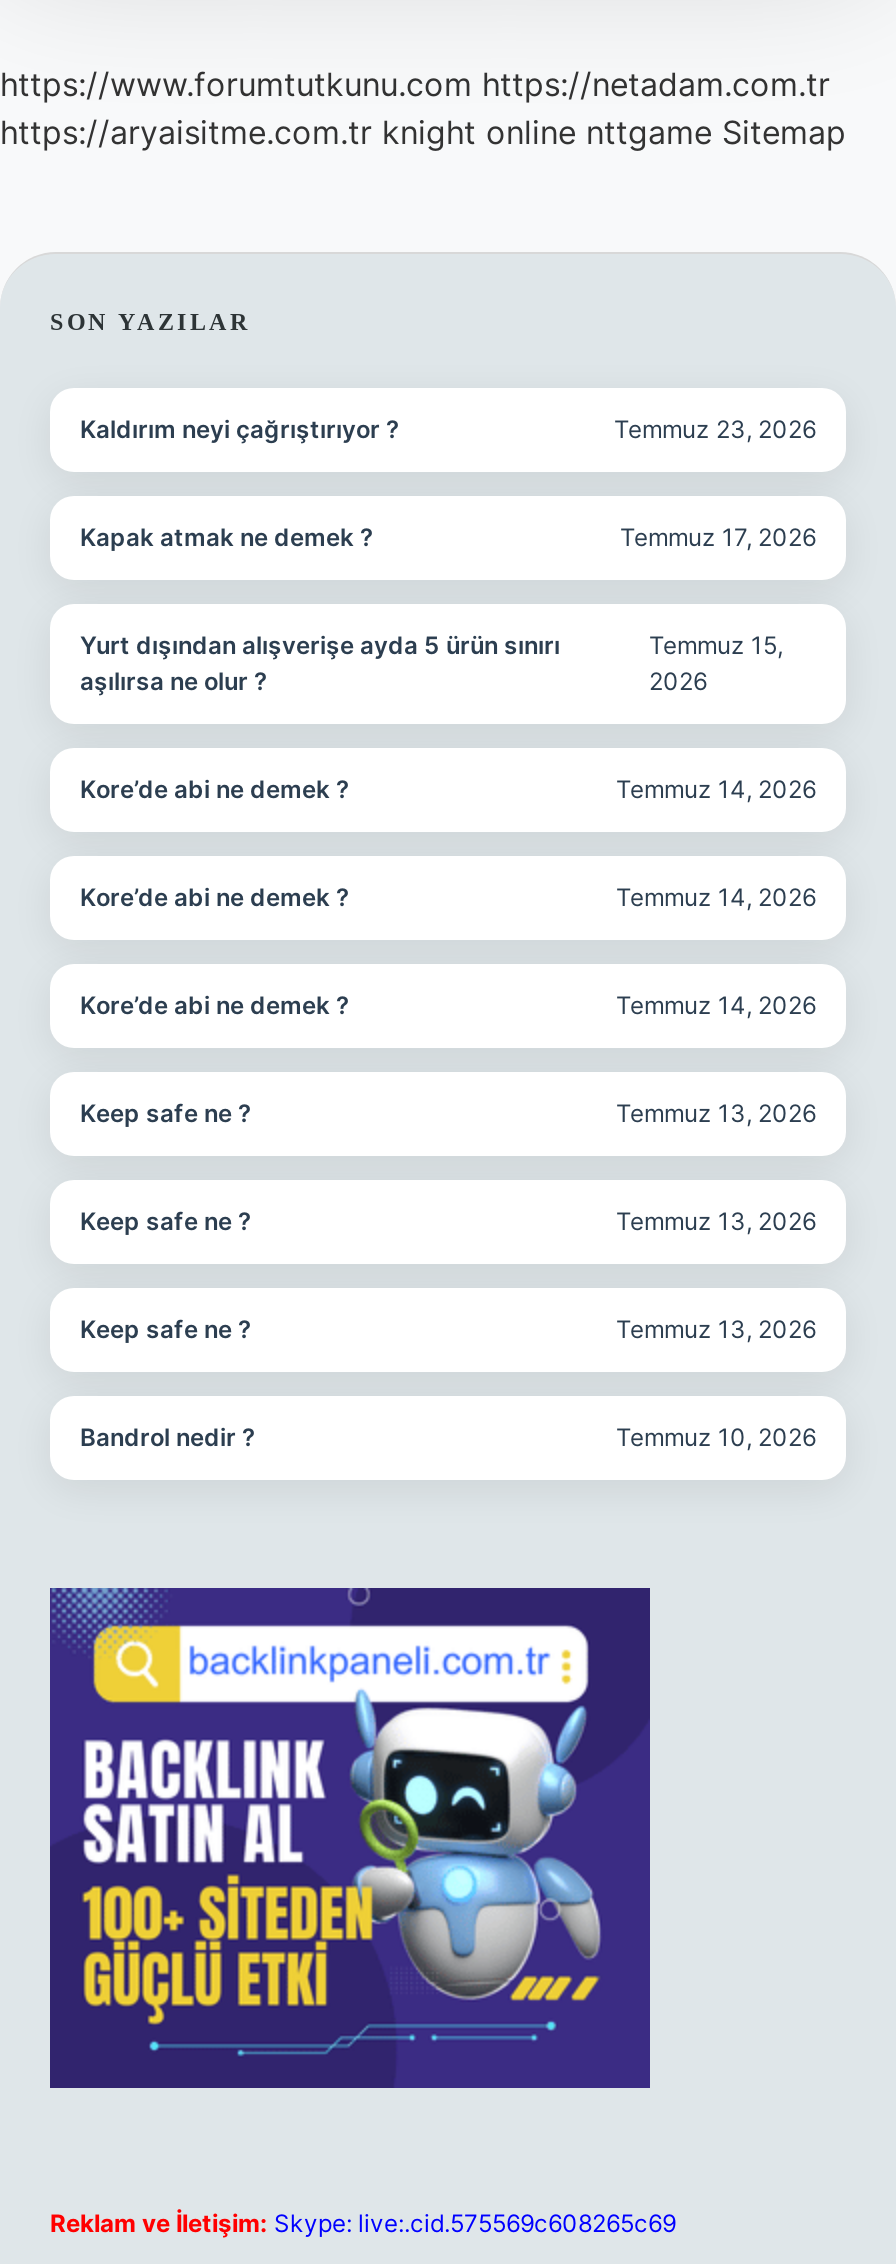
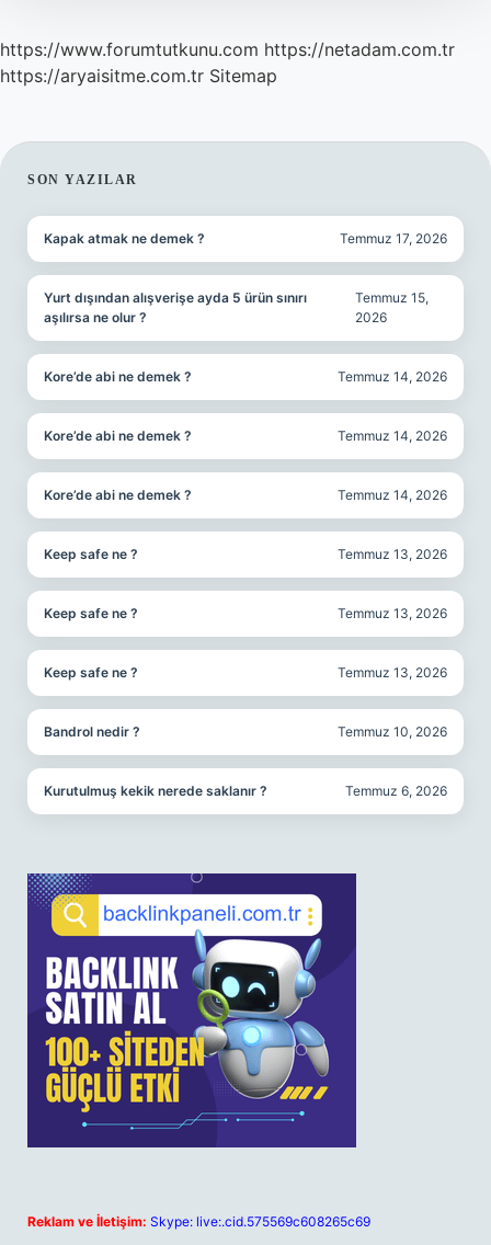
[0,112,846,152] https://aryaisitme.com.tr knight online nttgame Sitemap -> [0,65,277,87] https://aryaisitme.com.tr Sitemap
[80,414,816,444] Kaldırım neyi çağrıştırıyor ? | Temmuz 23, 2026 -> none
moved [80,522,816,1452] -> [44,230,447,740]: Kapak atmak ne demek ? | Temmuz 17, 2026 | Yurt dışından alışverişe ayda 5 ürün sınırı | ... | Bandrol nedir ? | Temmuz 10, 2026
none -> [44,783,447,799] Kurutulmuş kekik nerede saklanır ? | Temmuz 6, 2026

